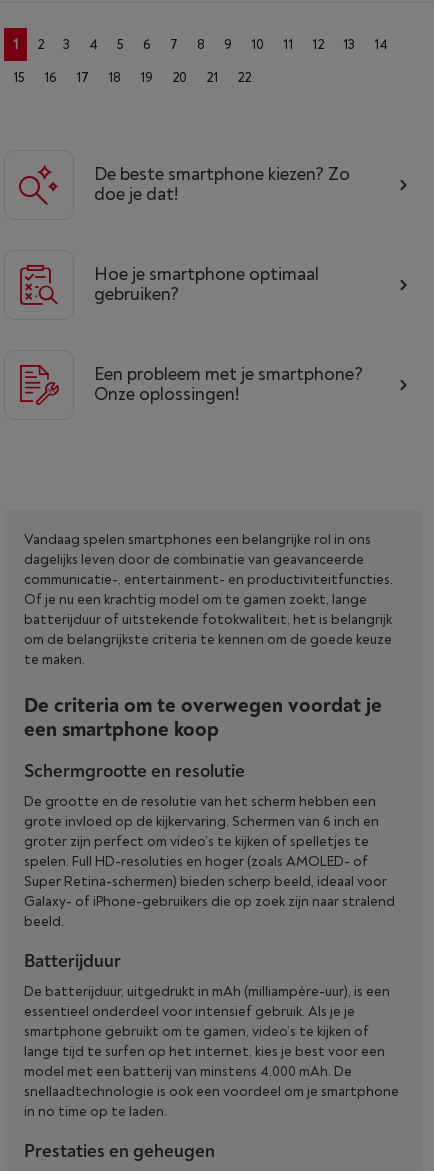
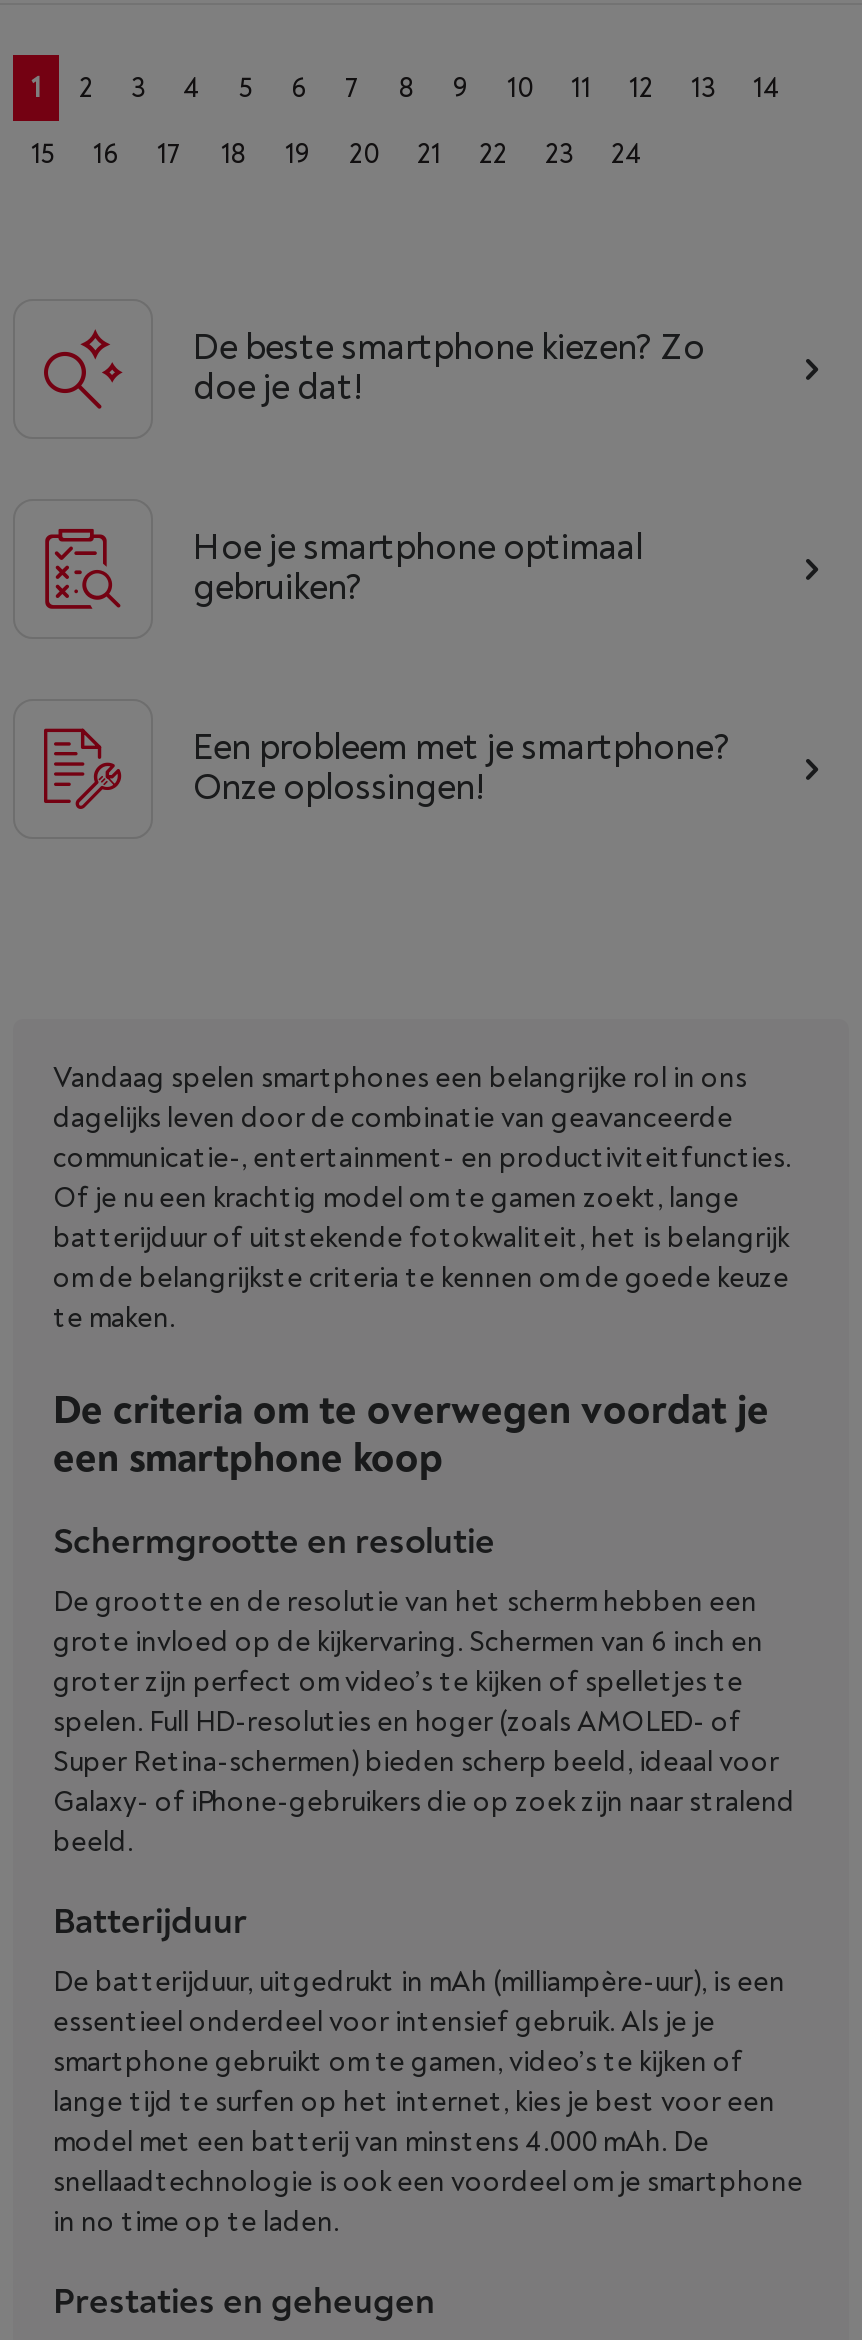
none -> [545,137,643,171] 23 | 24

